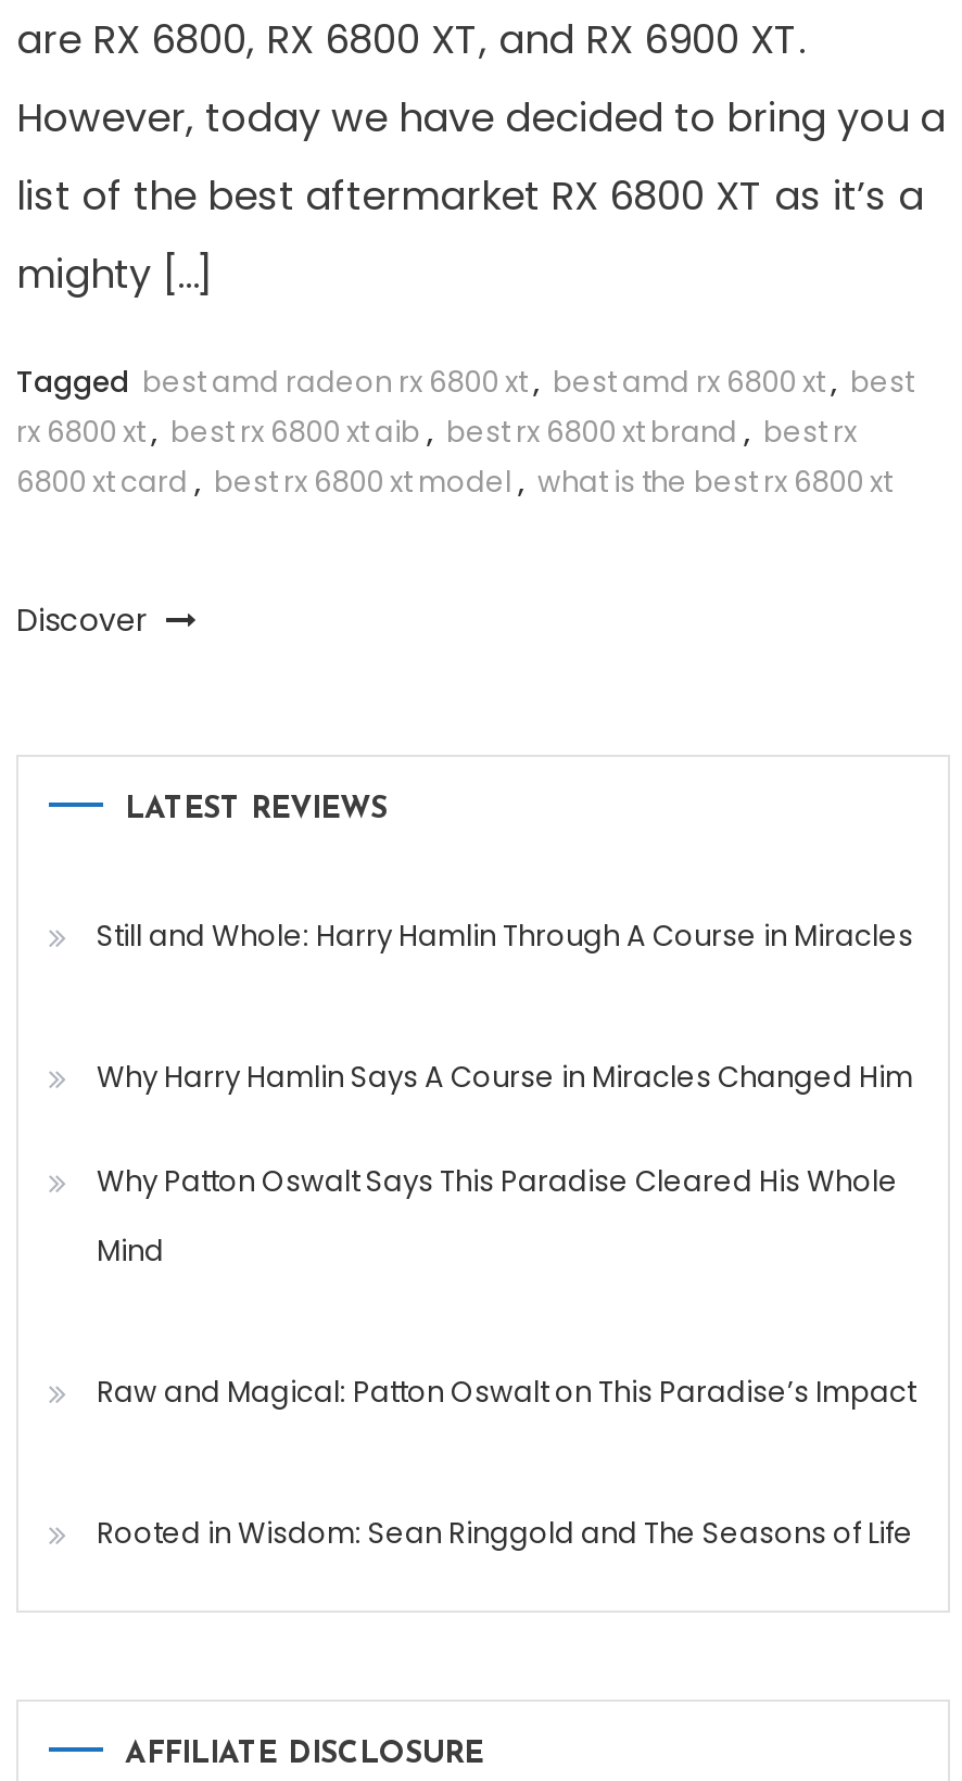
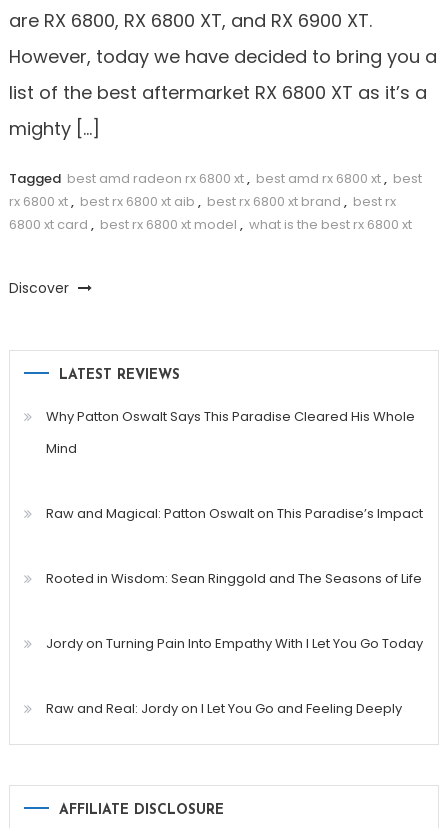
[97,916,913,1098] Still and Whole: Harry Hamlin Through A Course in Miracles | Why Harry Hamlin Says A Course in Miracles Changed Him -> none
moved [97,1161,915,1554] -> [46,407,423,588]: Why Patton Oswalt Says This Paradise Cleared His Whole | Mind | Raw and Magical: Patton Oswalt on This Paradise’s Impact | Rooted in Wisdom: Sean Ringgold and The Seasons of Life
none -> [46,634,423,718] Jordy on Turning Pain Into Empathy With I Let You Go Today | Raw and Real: Jordy on I Let You Go and Feeling Deeply

